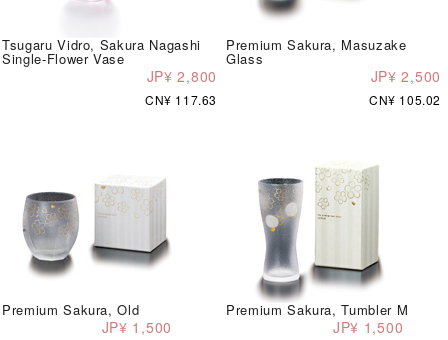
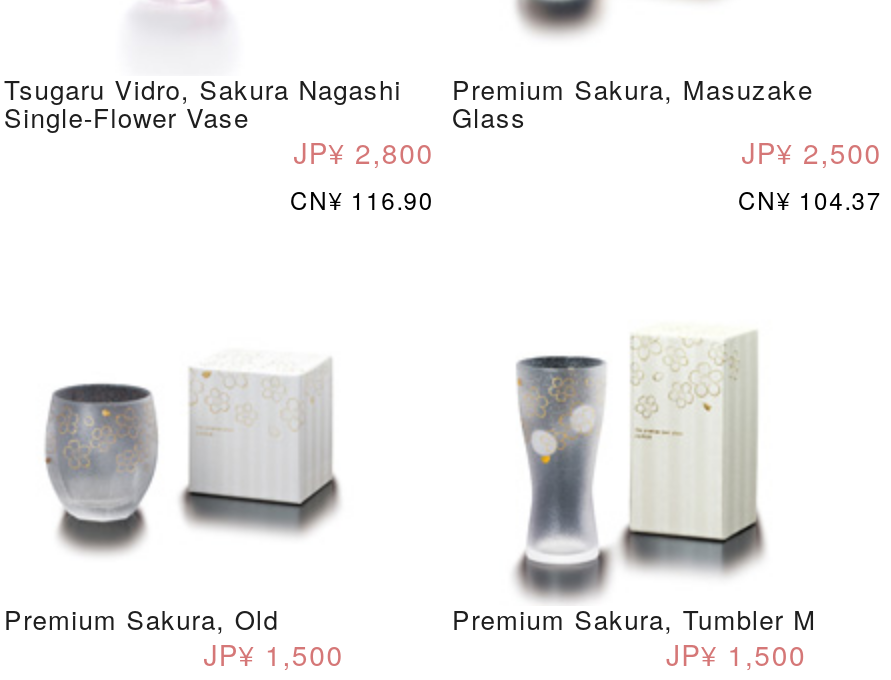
[145,90,217,107] CN¥ 117.63 -> [290,181,434,215] CN¥ 116.90
[369,90,441,107] CN¥ 105.02 -> [738,181,882,215] CN¥ 104.37

